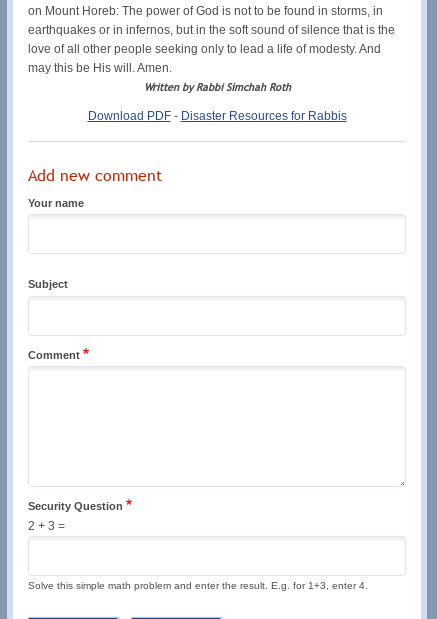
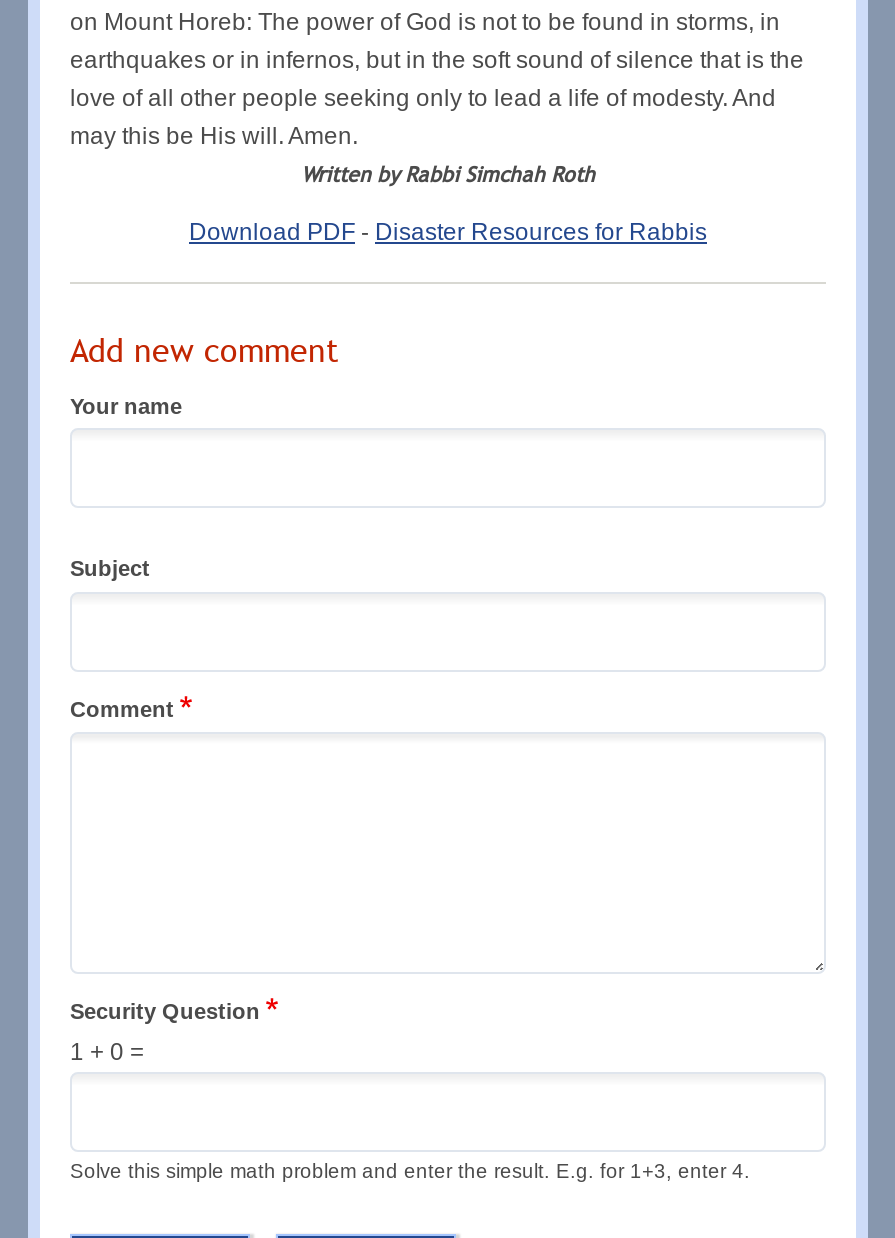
[28,519,65,533] 2 + 3 = -> [70,1038,144,1066] 1 + 0 =

